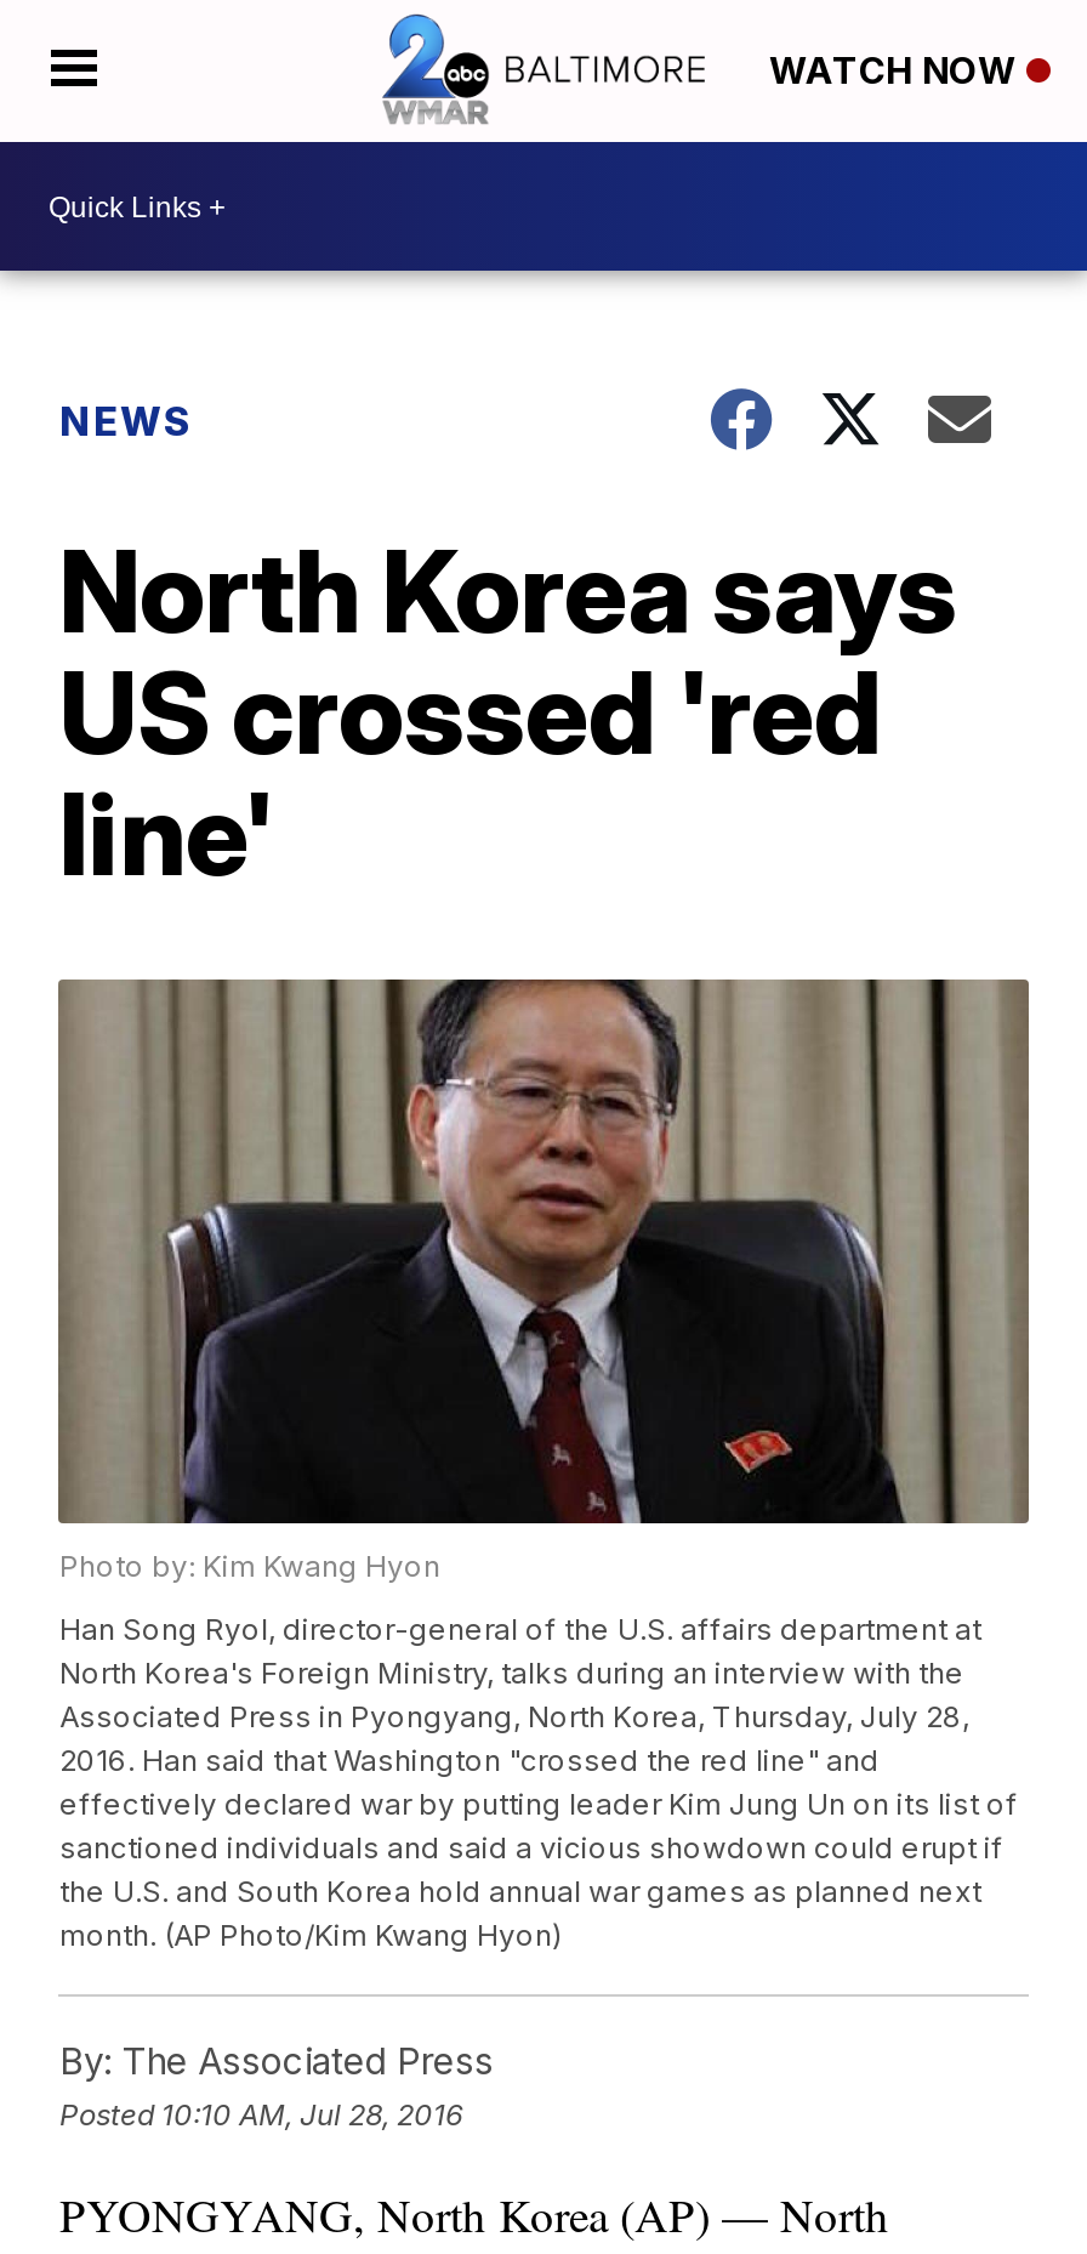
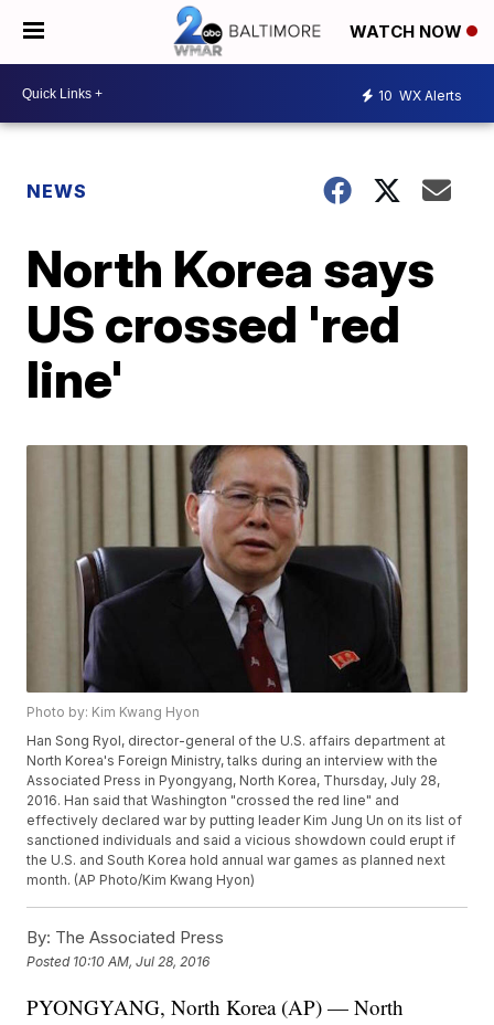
none -> [378,87,462,103] 10 WX Alerts

